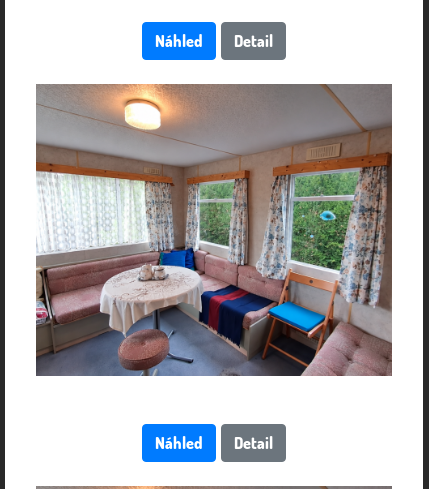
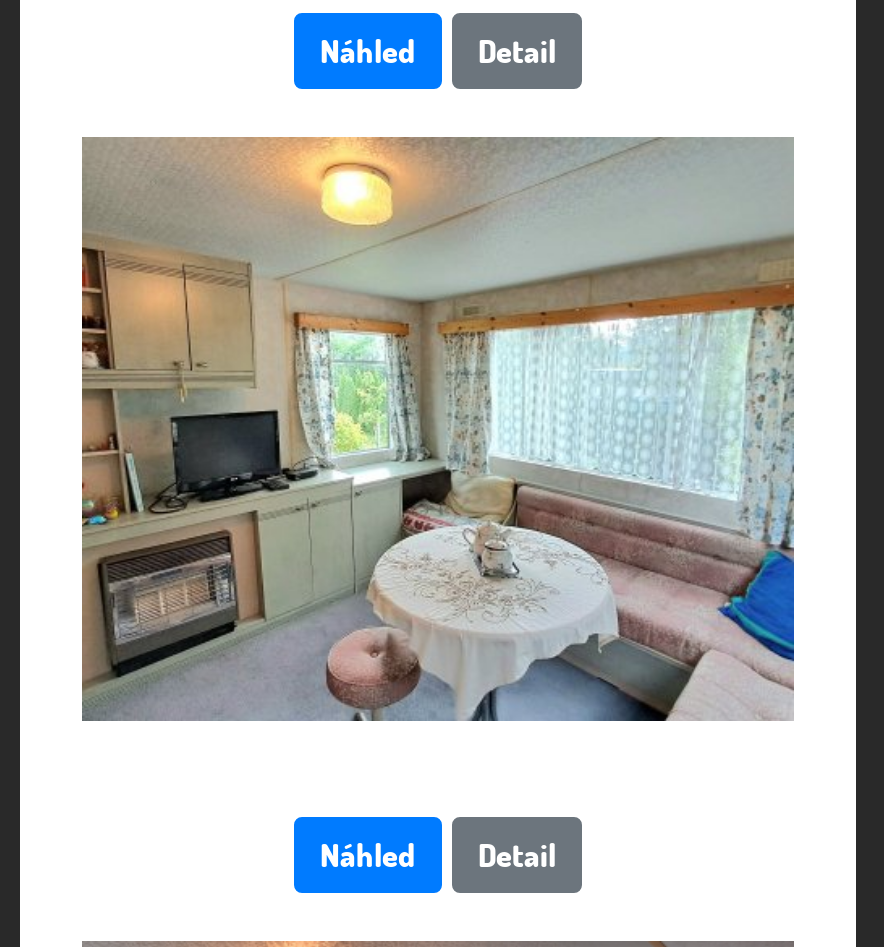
[36,84,393,377] [image] -> [80,137,796,723] [image]

